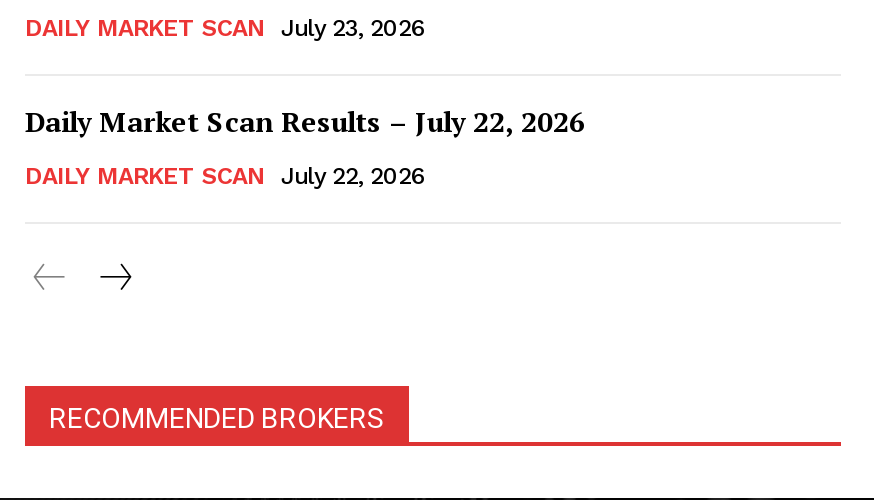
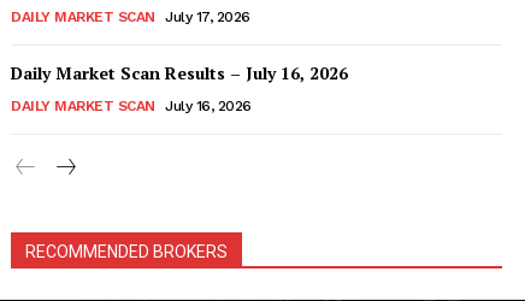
[25,14,426,42] DAILY MARKET SCAN July 23, 2026 -> [11,9,250,26] DAILY MARKET SCAN July 17, 2026
[25,102,585,140] Daily Market Scan Results – July 22, 2026 -> [11,62,348,85] Daily Market Scan Results – July 16, 2026
[25,162,426,190] DAILY MARKET SCAN July 22, 2026 -> [11,98,251,115] DAILY MARKET SCAN July 16, 2026

